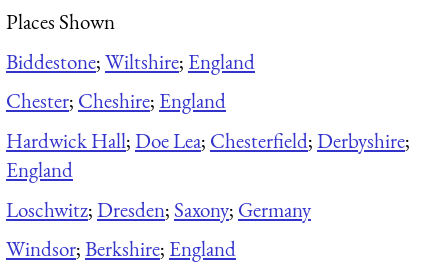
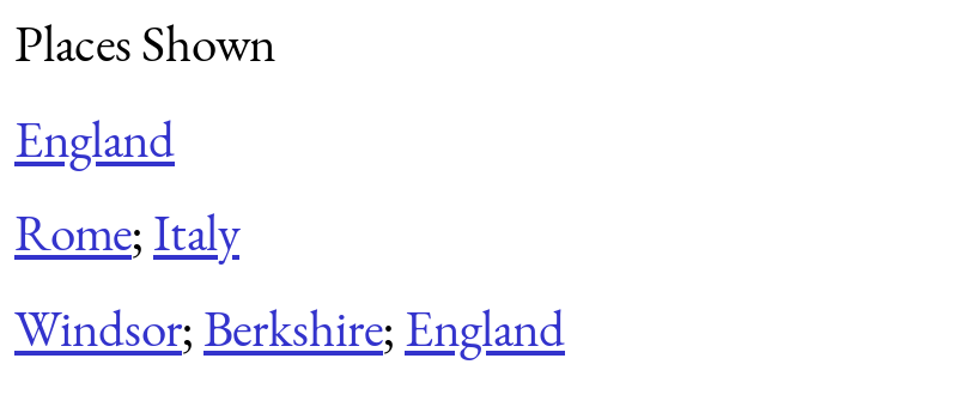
[6,48,410,154] Biddestone; Wiltshire; England | Chester; Cheshire; England | Hardwick Hall; Doe Lea; Chesterfield; Derbyshire; -> none
[6,196,311,223] Loschwitz; Dresden; Saxony; Germany -> [14,200,239,265] Rome; Italy

